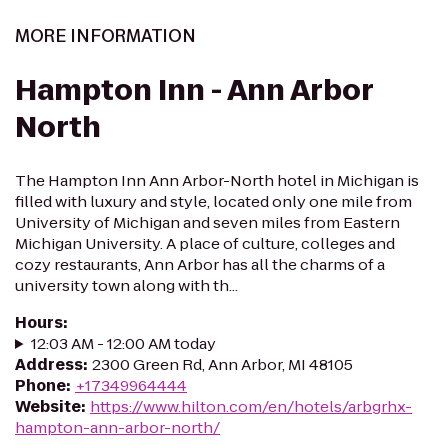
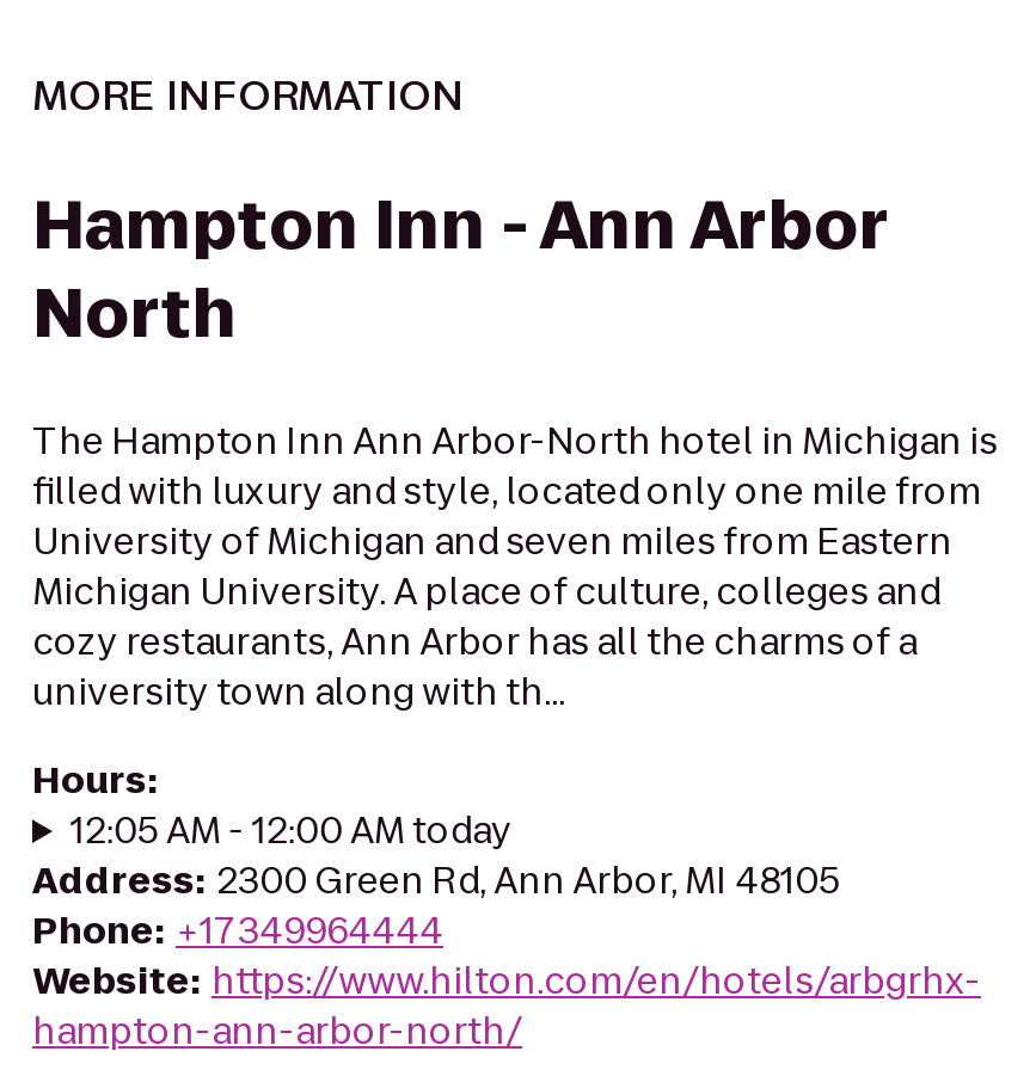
[31,333,216,354] 12:03 AM - 12:00 AM today -> [70,805,512,855] 12:05 AM - 12:00 AM today

